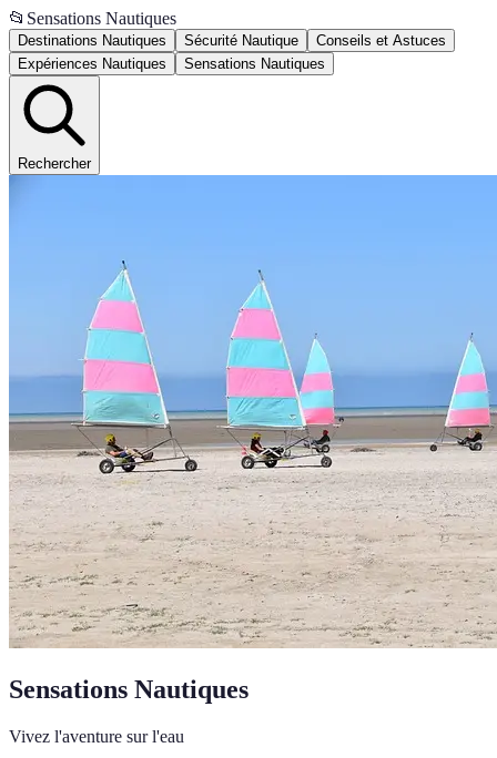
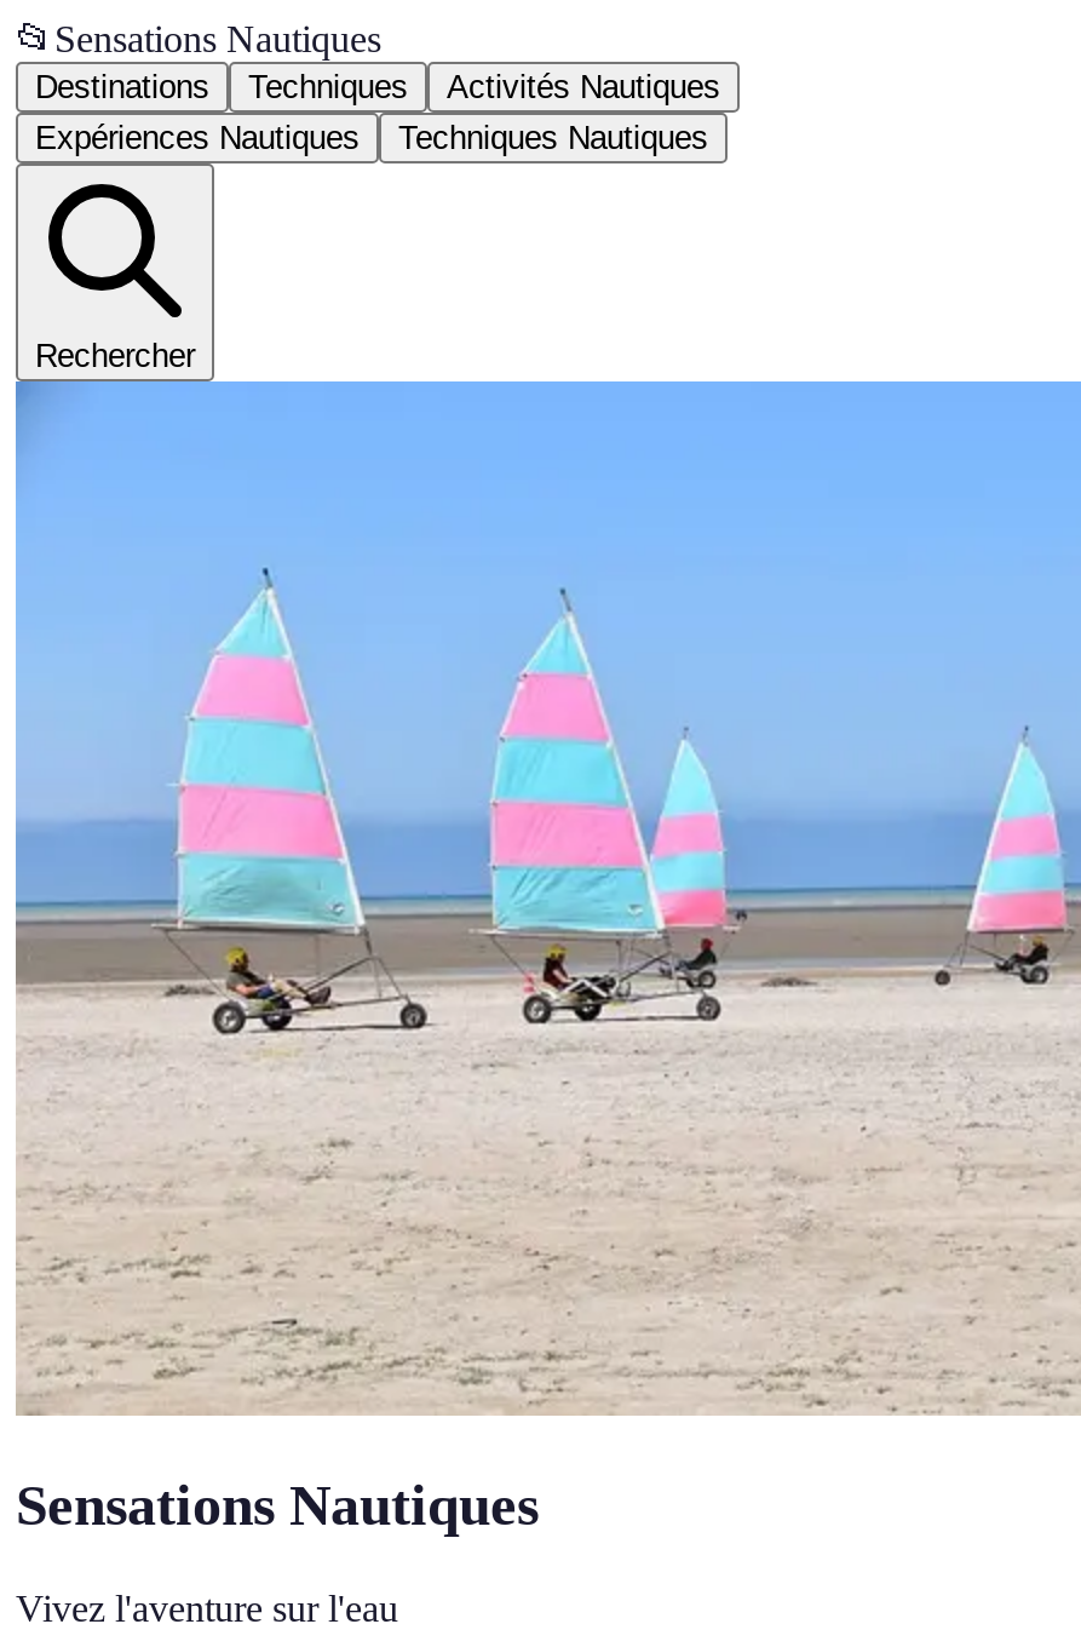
[18,32,446,49] Destinations Nautiques | Sécurité Nautique | Conseils et Astuces -> [35,69,720,105] Destinations | Techniques | Activités Nautiques
[184,55,325,72] Sensations Nautiques -> [398,120,708,156] Techniques Nautiques

